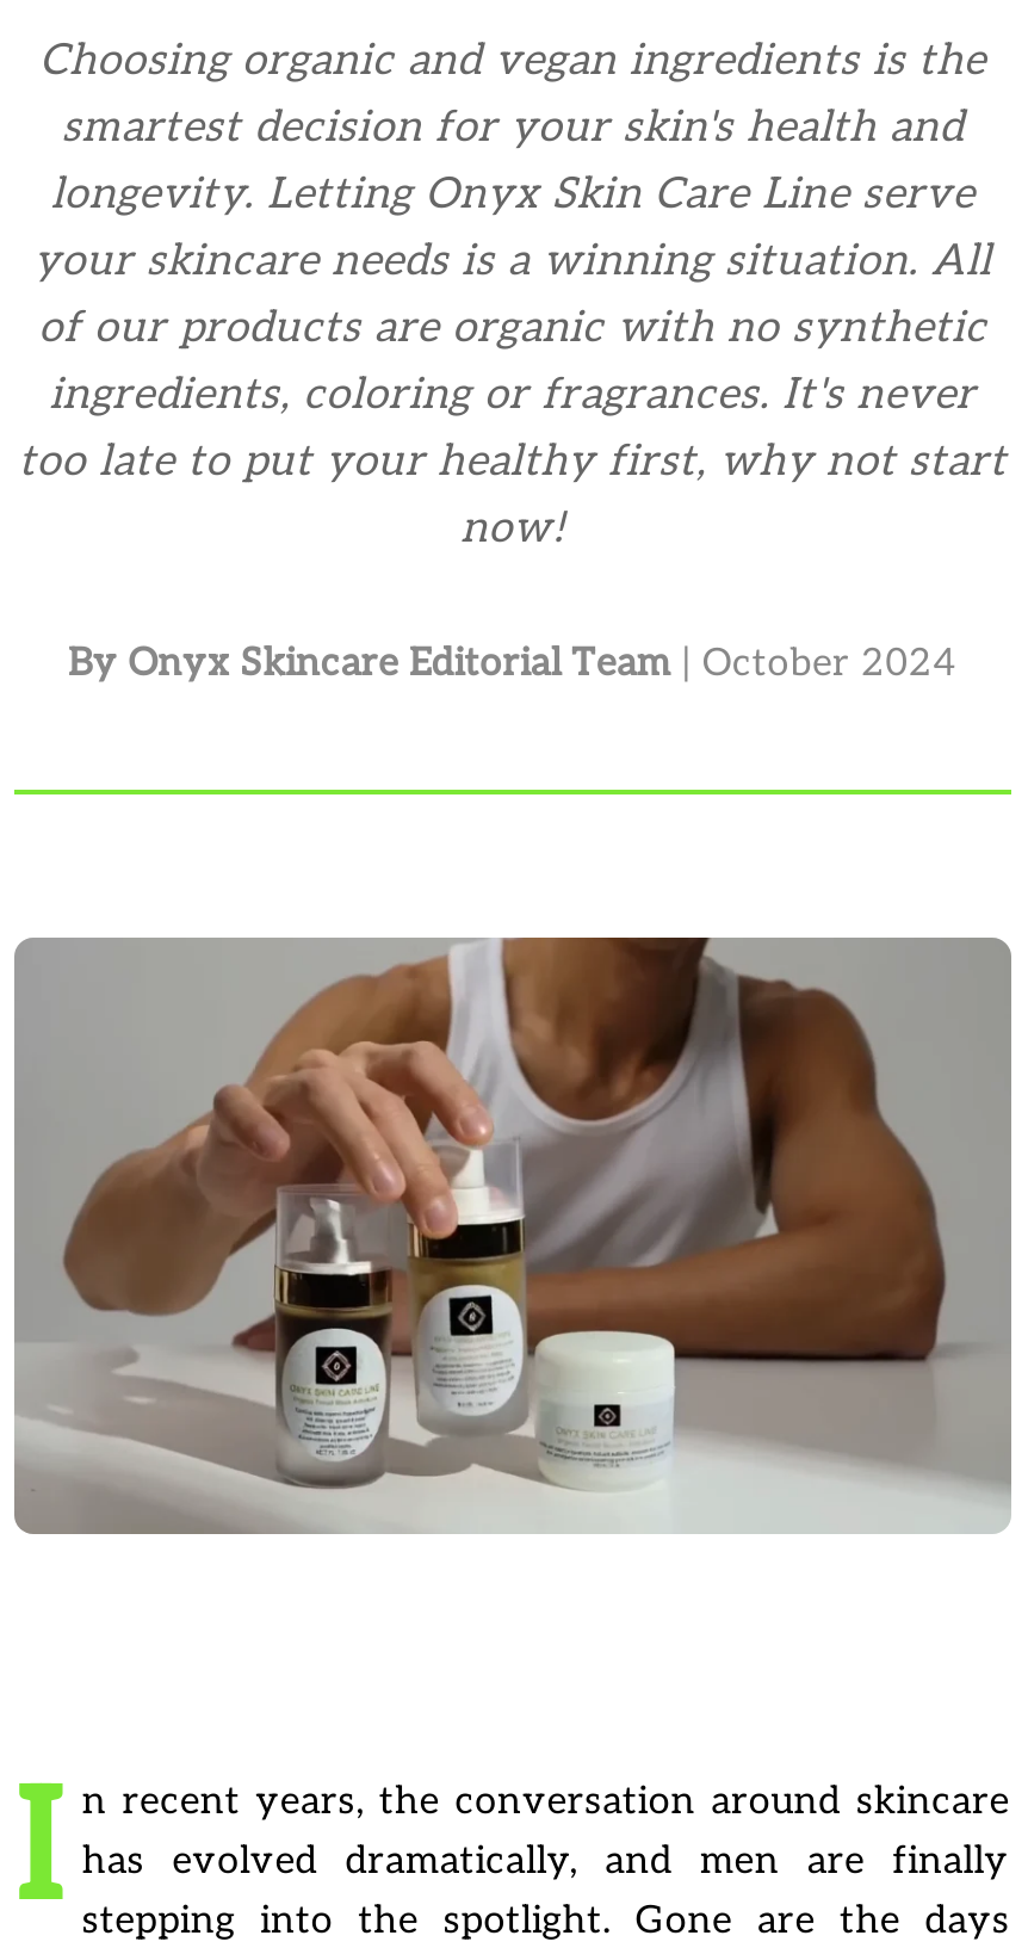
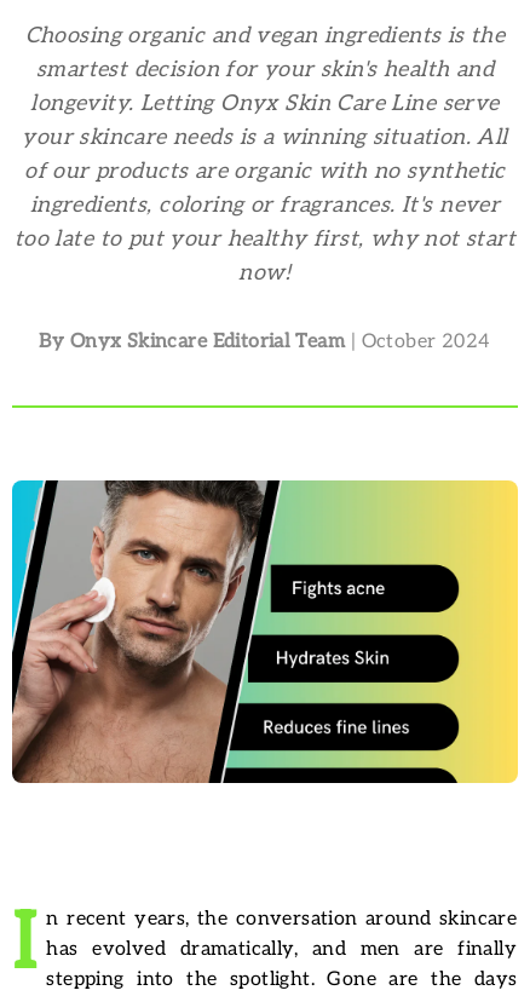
[12,935,1014,1534] [image] -> [11,479,519,784] [image]

